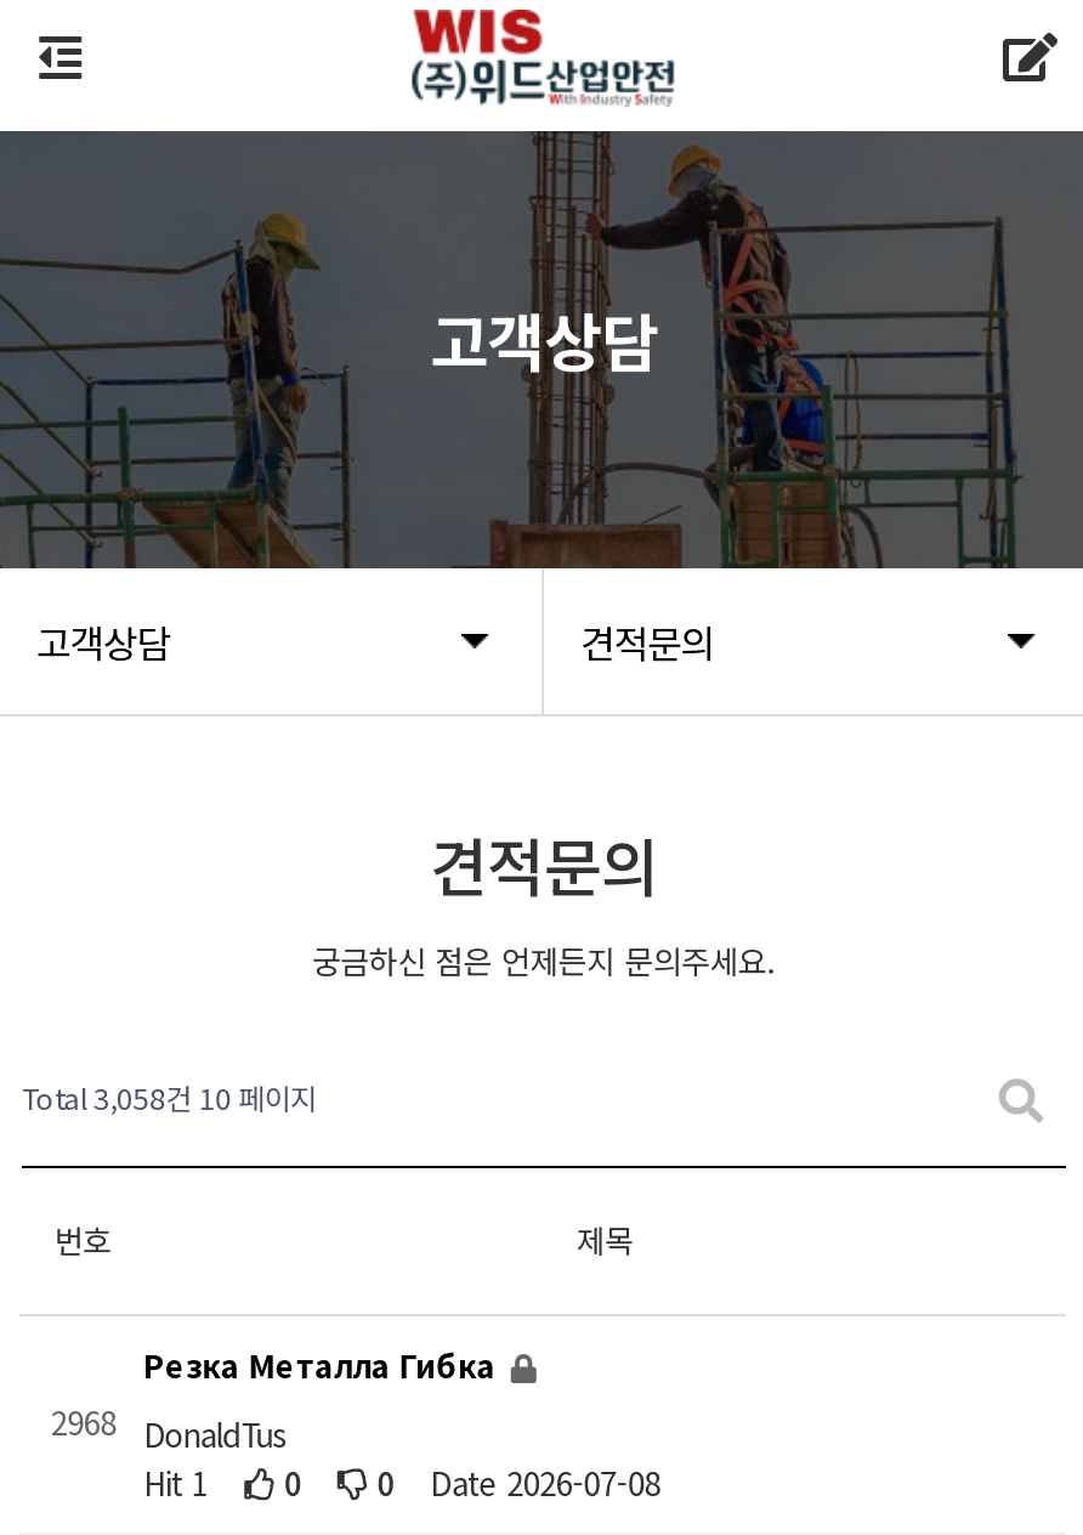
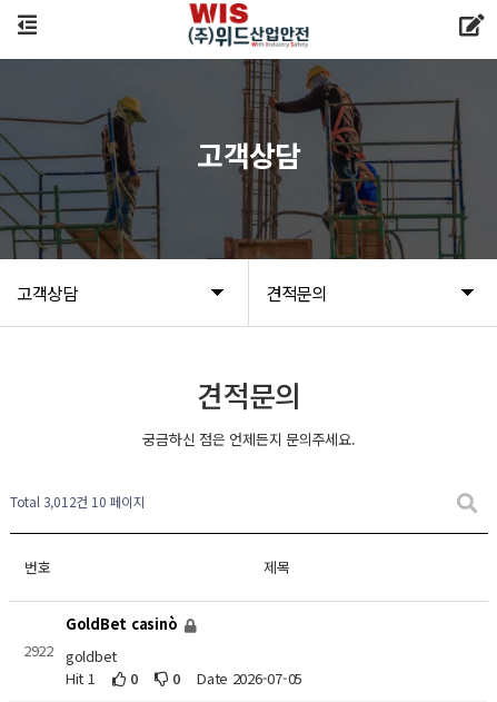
[22,1076,317,1117] Total 3,058건 10 페이지 -> [10,492,145,511] Total 3,012건 10 페이지
[143,1342,505,1388] Резка Металла Гибка -> [66,614,181,635] GoldBet casinò
[51,1399,116,1445] 2968 -> [23,640,53,661] 2922
[143,1412,288,1458] DonaldTus -> [66,646,117,667] goldbet
[430,1461,661,1507] Date 2026-07-08 -> [197,668,303,689] Date 2026-07-05

